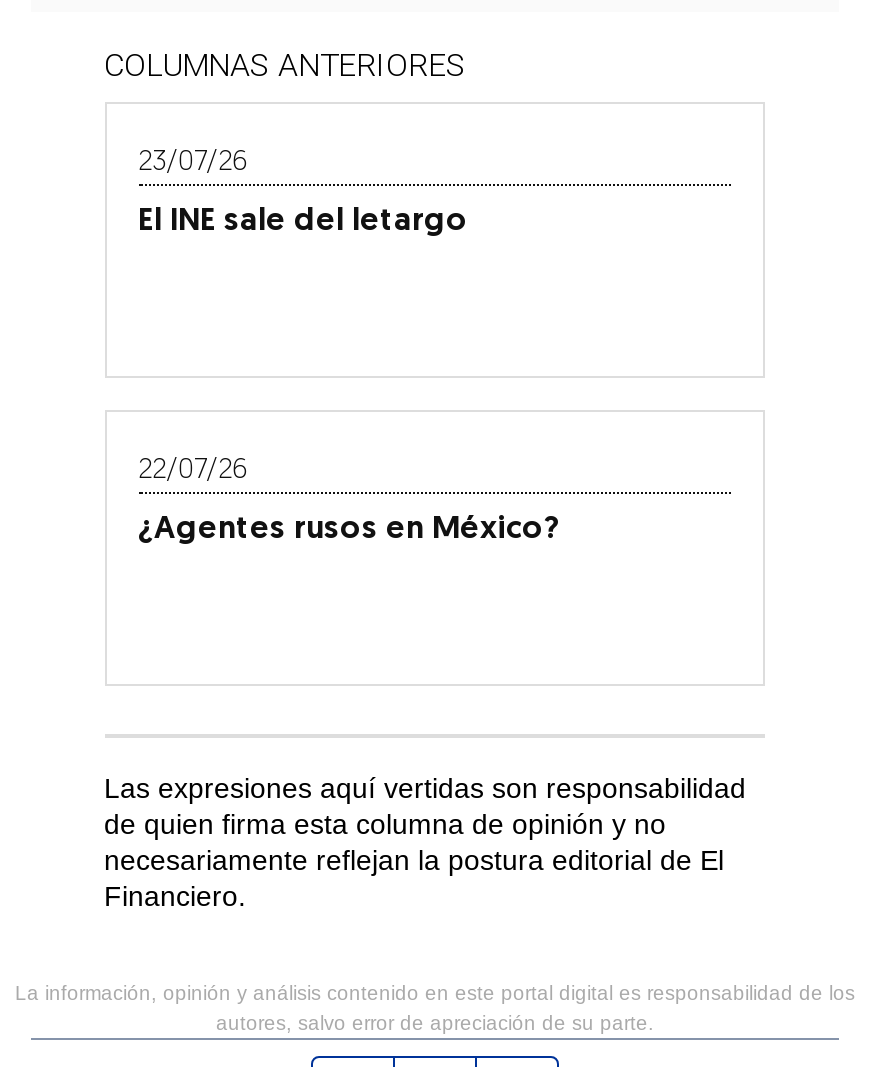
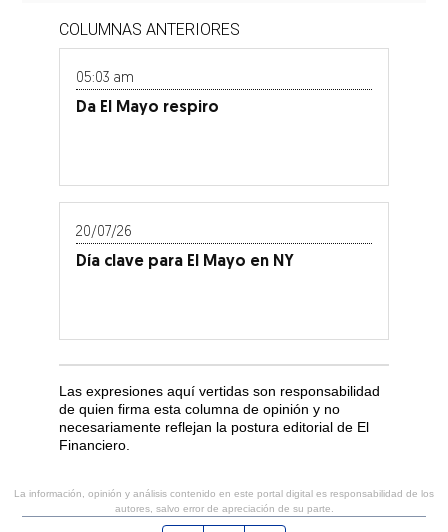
[138,149,248,179] 23/07/26 -> [75,71,133,86] 05:03 am
[138,207,468,239] El INE sale del letargo -> [75,100,218,116] Da El Mayo respiro
[138,457,248,487] 22/07/26 -> [75,225,131,240] 20/07/26
[138,515,560,547] ¿Agentes rusos en México? -> [75,254,293,270] Día clave para El Mayo en NY

